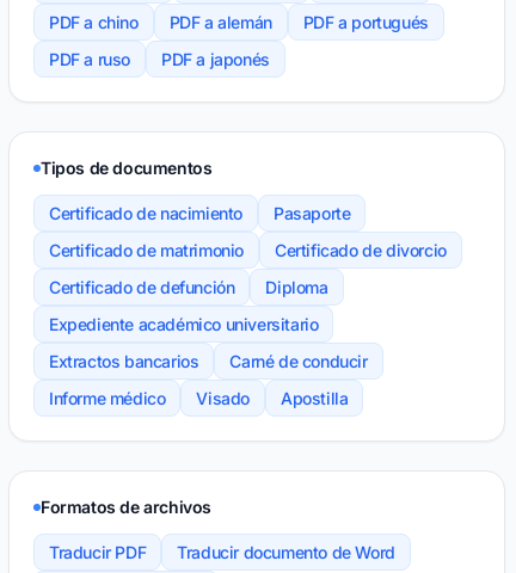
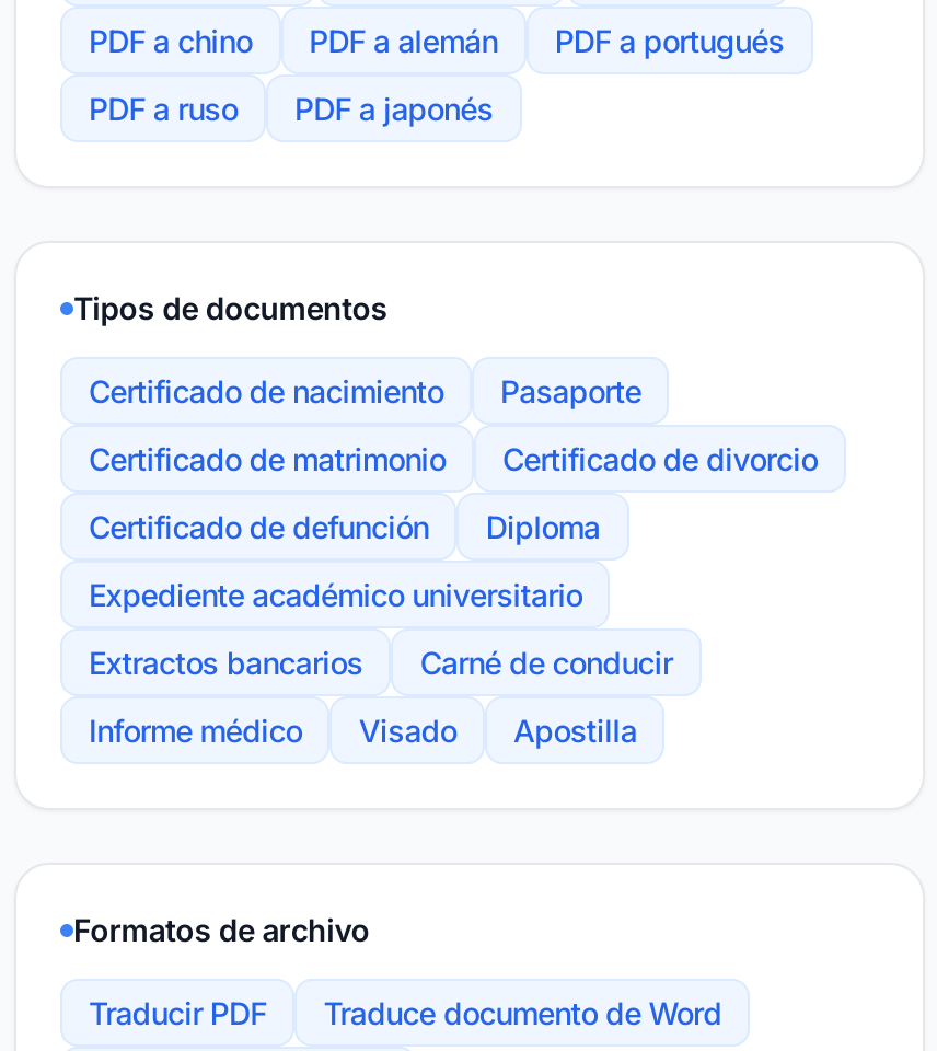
[41,497,211,517] Formatos de archivos -> [73,911,370,948] Formatos de archivo
[177,542,395,562] Traducir documento de Word -> [323,994,722,1031] Traduce documento de Word

